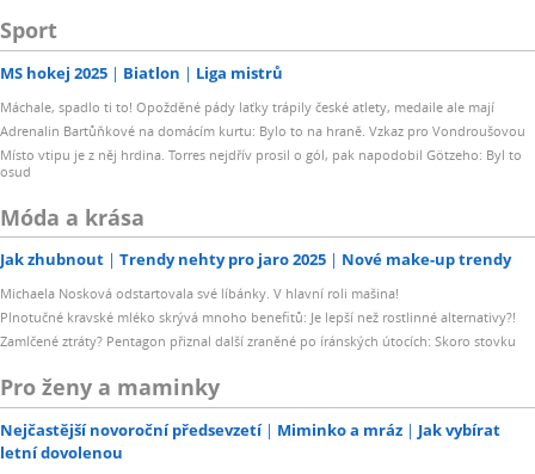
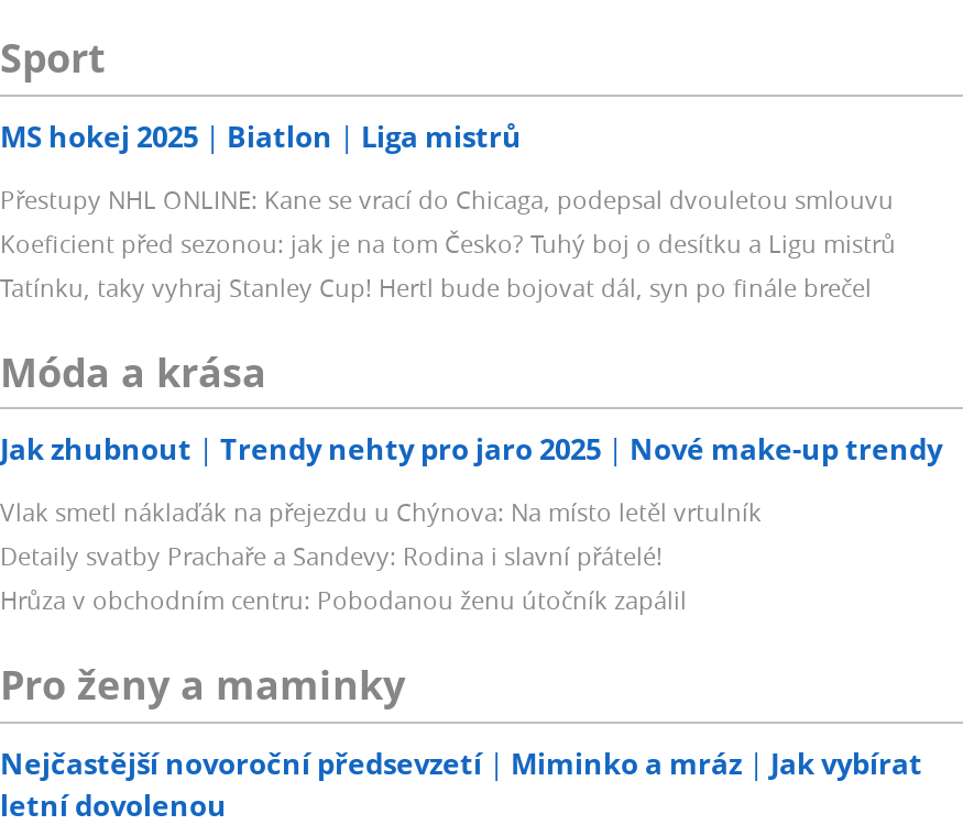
[0,97,525,180] Máchale, spadlo ti to! Opožděné pády laťky trápily české atlety, medaile ale mají | Adrenalin Bartůňkové na domácím kurtu: Bylo to na hraně. Vzkaz pro Vondroušovou | Místo vtipu je z něj hrdina. Torres nejdřív prosil o gól, pak napodobil Götzeho: Byl to | osud -> [0,182,896,302] Přestupy NHL ONLINE: Kane se vrací do Chicaga, podepsal dvouletou smlouvu | Koeficient před sezonou: jak je na tom Česko? Tuhý boj o desítku a Ligu mistrů | Tatínku, taky vyhraj Stanley Cup! Hertl bude bojovat dál, syn po finále brečel
[0,284,516,350] Michaela Nosková odstartovala své líbánky. V hlavní roli mašina! | Plnotučné kravské mléko skrývá mnoho benefitů: Je lepší než rostlinné alternativy?! | Zamlčené ztráty? Pentagon přiznal další zraněné po íránských útocích: Skoro stovku -> [0,495,762,616] Vlak smetl náklaďák na přejezdu u Chýnova: Na místo letěl vrtulník | Detaily svatby Prachaře a Sandevy: Rodina i slavní přátelé! | Hrůza v obchodním centru: Pobodanou ženu útočník zapálil

